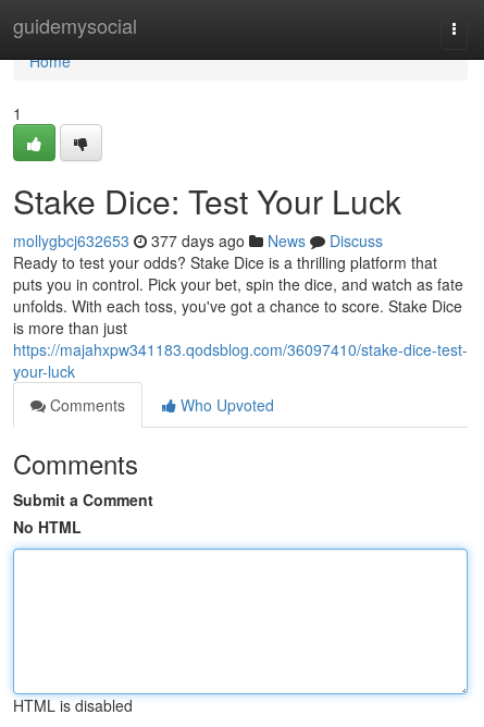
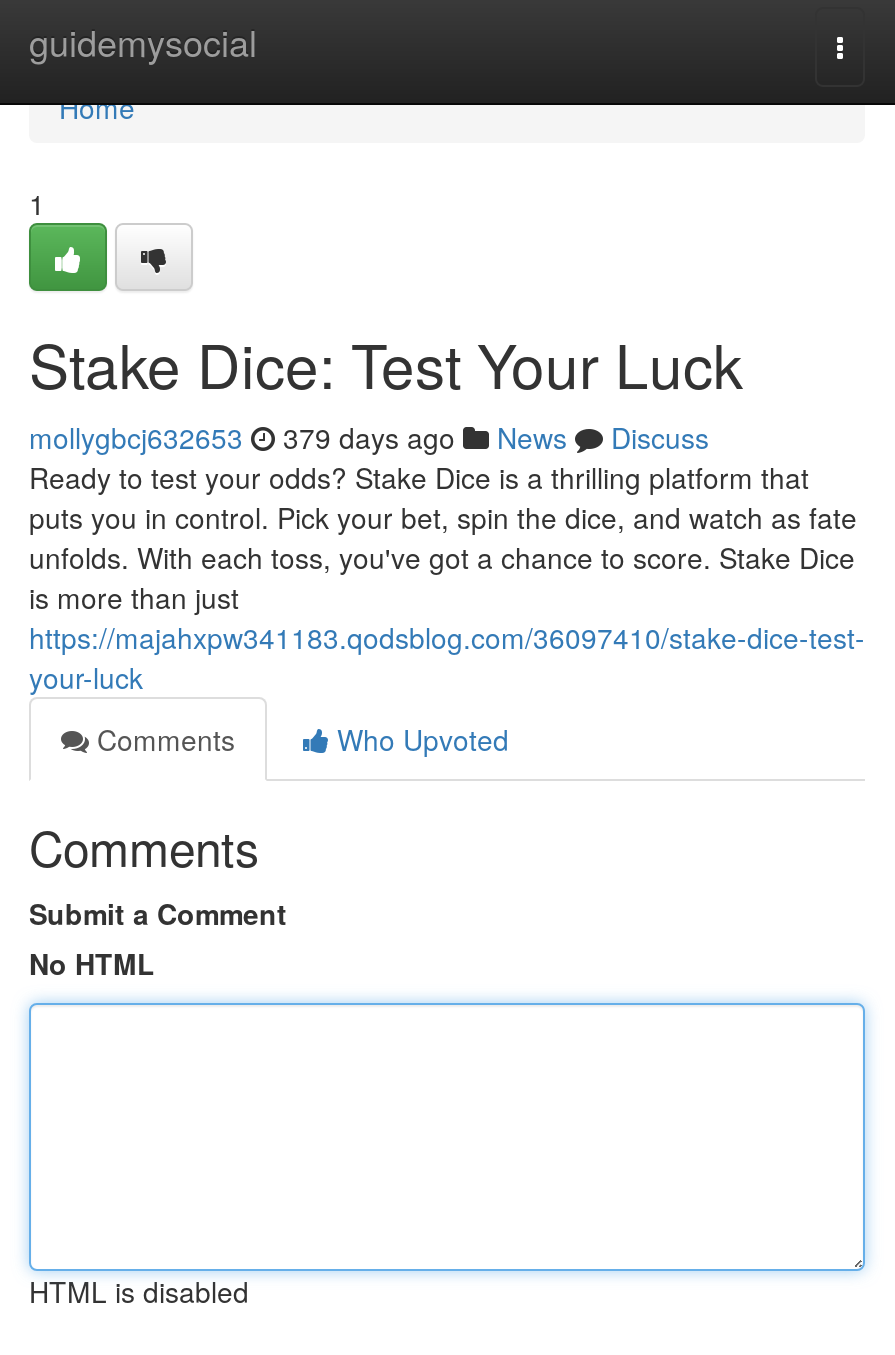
[13,230,383,251] mollygbcj632653 377 days ago News Discuss -> [29,417,709,457] mollygbcj632653 379 days ago News Discuss

